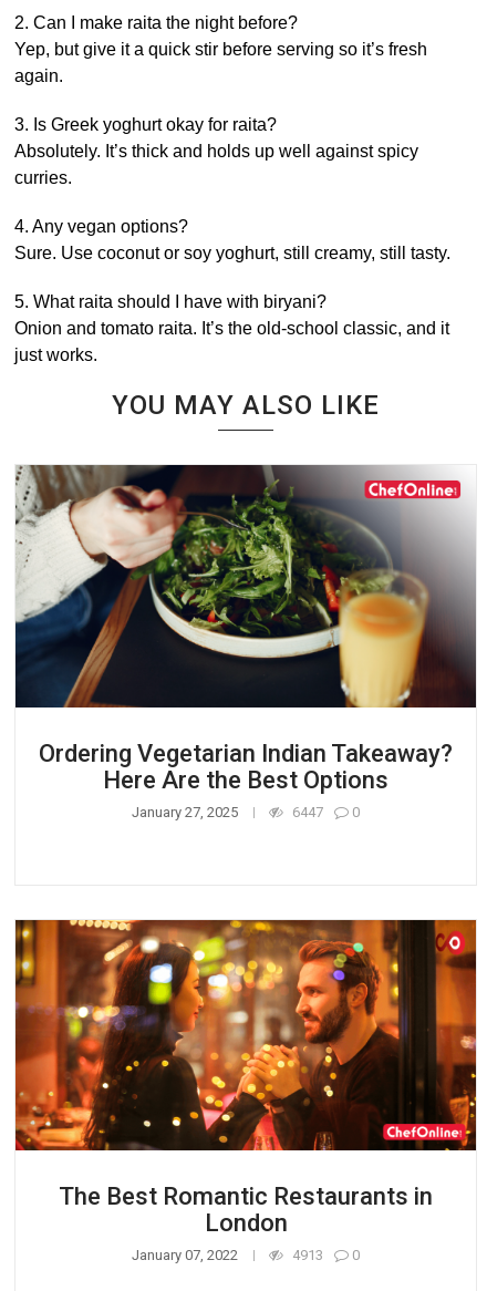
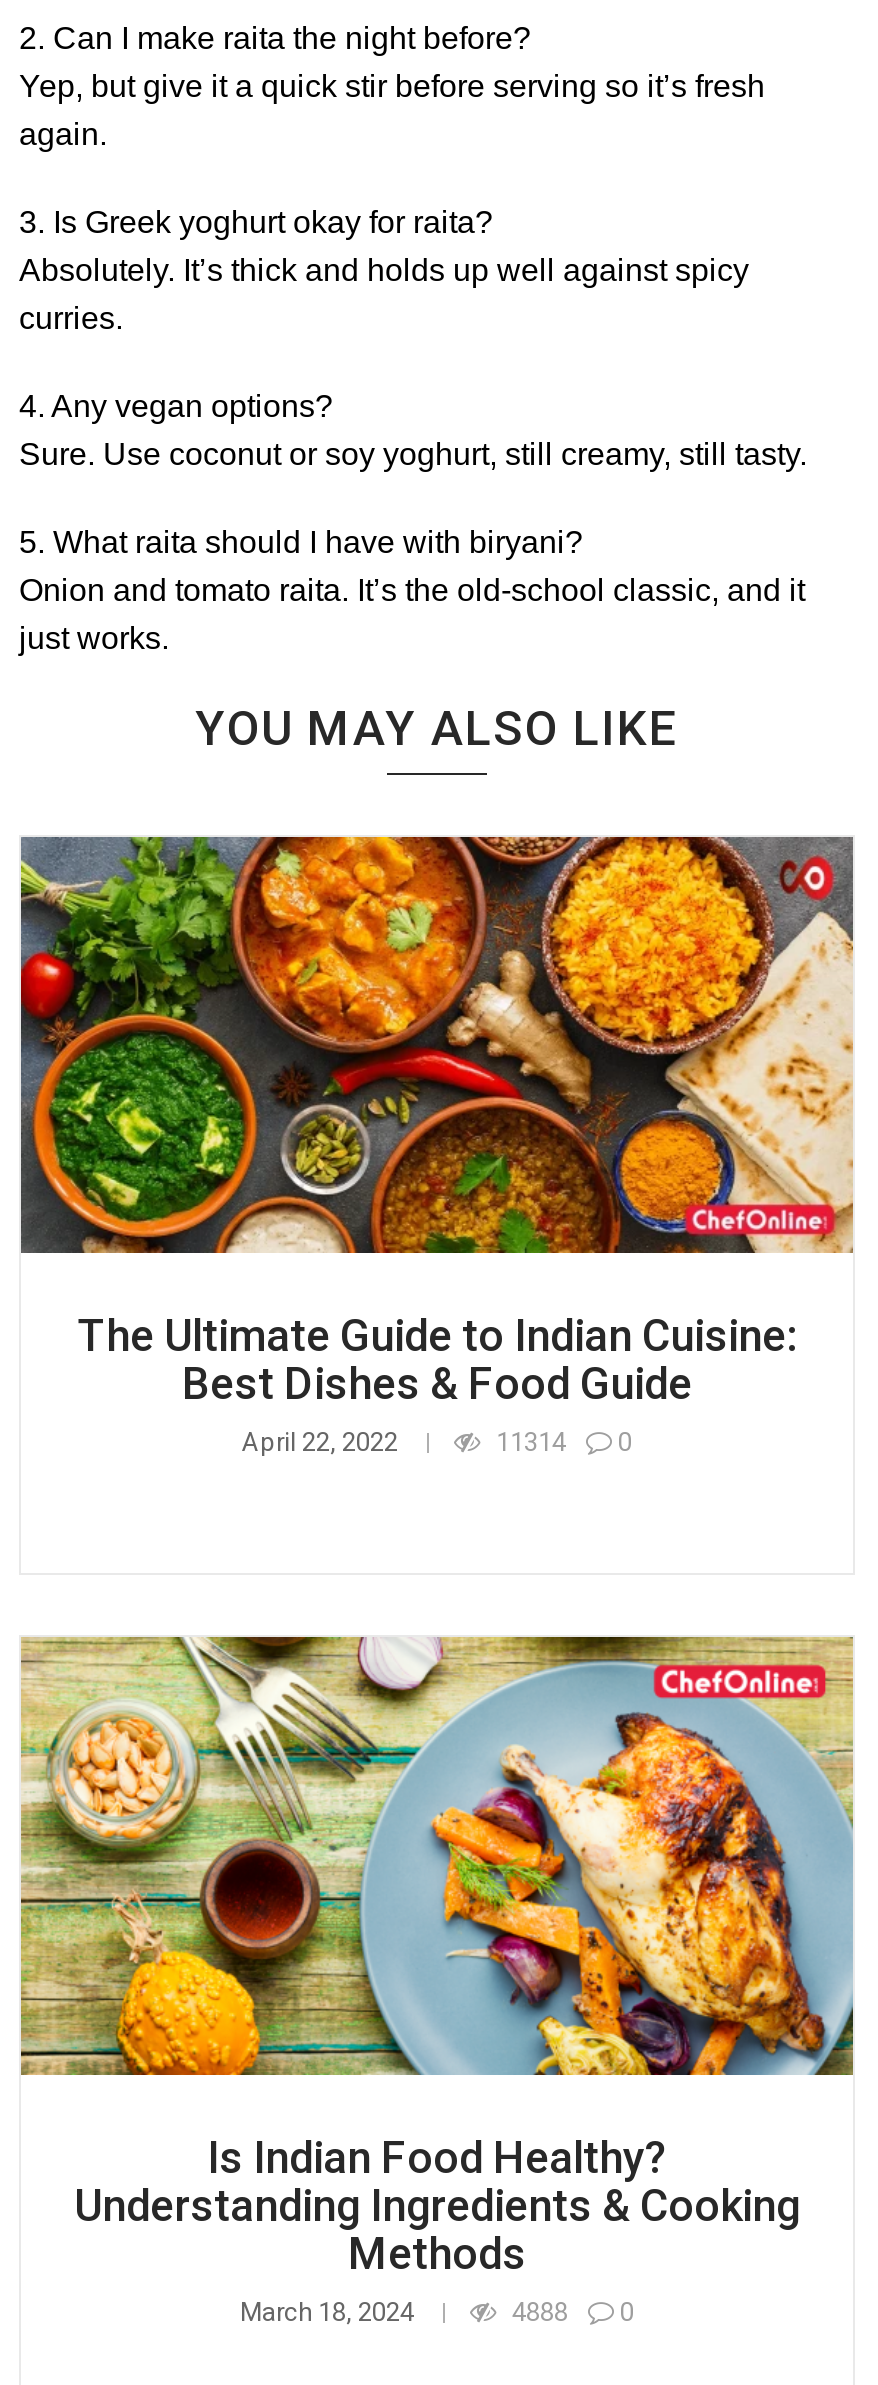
[15,464,477,820] [image] | Ordering Vegetarian Indian Takeaway? | Here Are the Best Options | January 27, 2025 | 6447 -> [19,835,855,1458] [image] | The Ultimate Guide to Indian Cuisine: | Best Dishes & Food Guide | April 22, 2022 | 11314
[14,919,477,1263] [image] | The Best Romantic Restaurants in | London | January 07, 2022 | 4913 -> [19,1635,855,2326] [image] | Is Indian Food Healthy? | Understanding Ingredients & Cooking | Methods | March 18, 2024 | 4888

